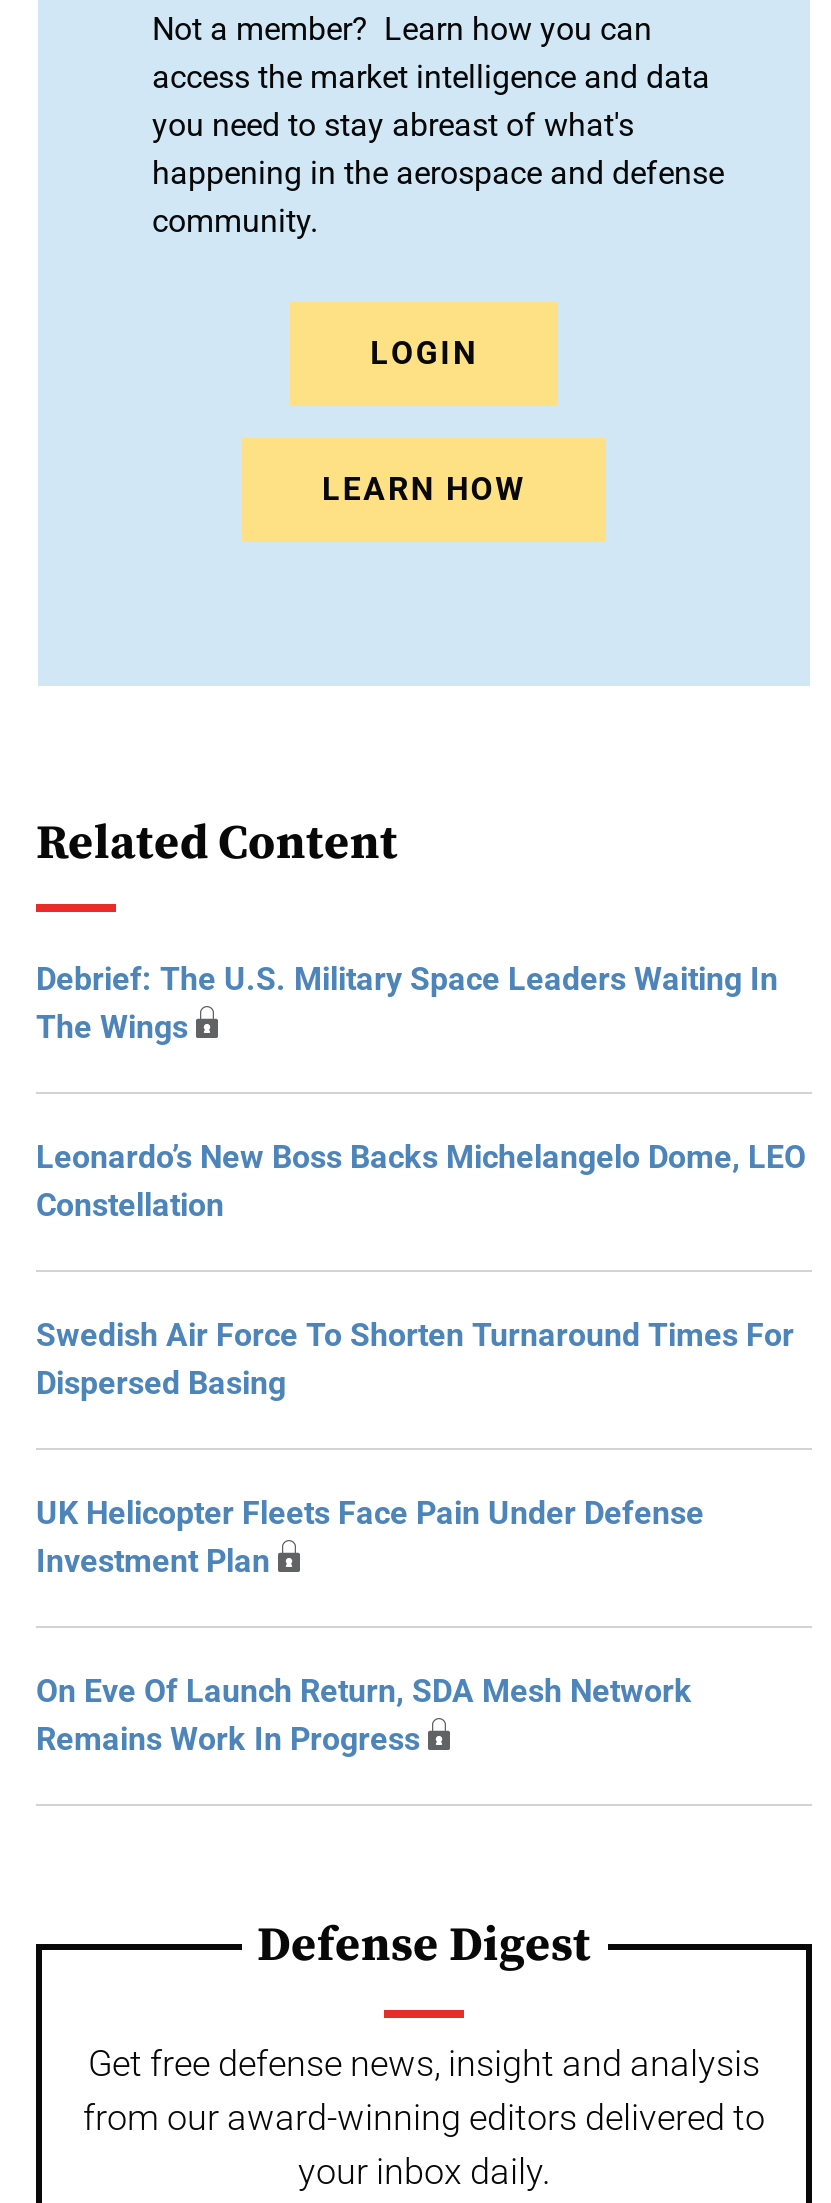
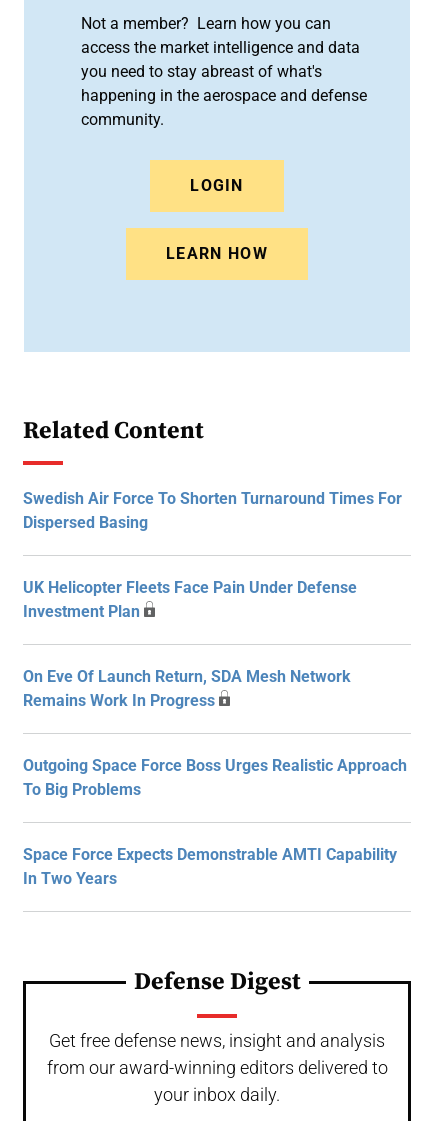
[36,960,806,1224] Debrief: The U.S. Military Space Leaders Waiting In | The Wings | Leonardo’s New Boss Backs Michelangelo Dome, LEO | Constellation -> none
moved [36,1316,794,1758] -> [23,489,402,710]: Swedish Air Force To Shorten Turnaround Times For | Dispersed Basing | UK Helicopter Fleets Face Pain Under Defense | Investment Plan | On Eve Of Launch Return, SDA Mesh Network | Remains Work In Progress
none -> [23,756,407,888] Outgoing Space Force Boss Urges Realistic Approach | To Big Problems | Space Force Expects Demonstrable AMTI Capability | In Two Years

